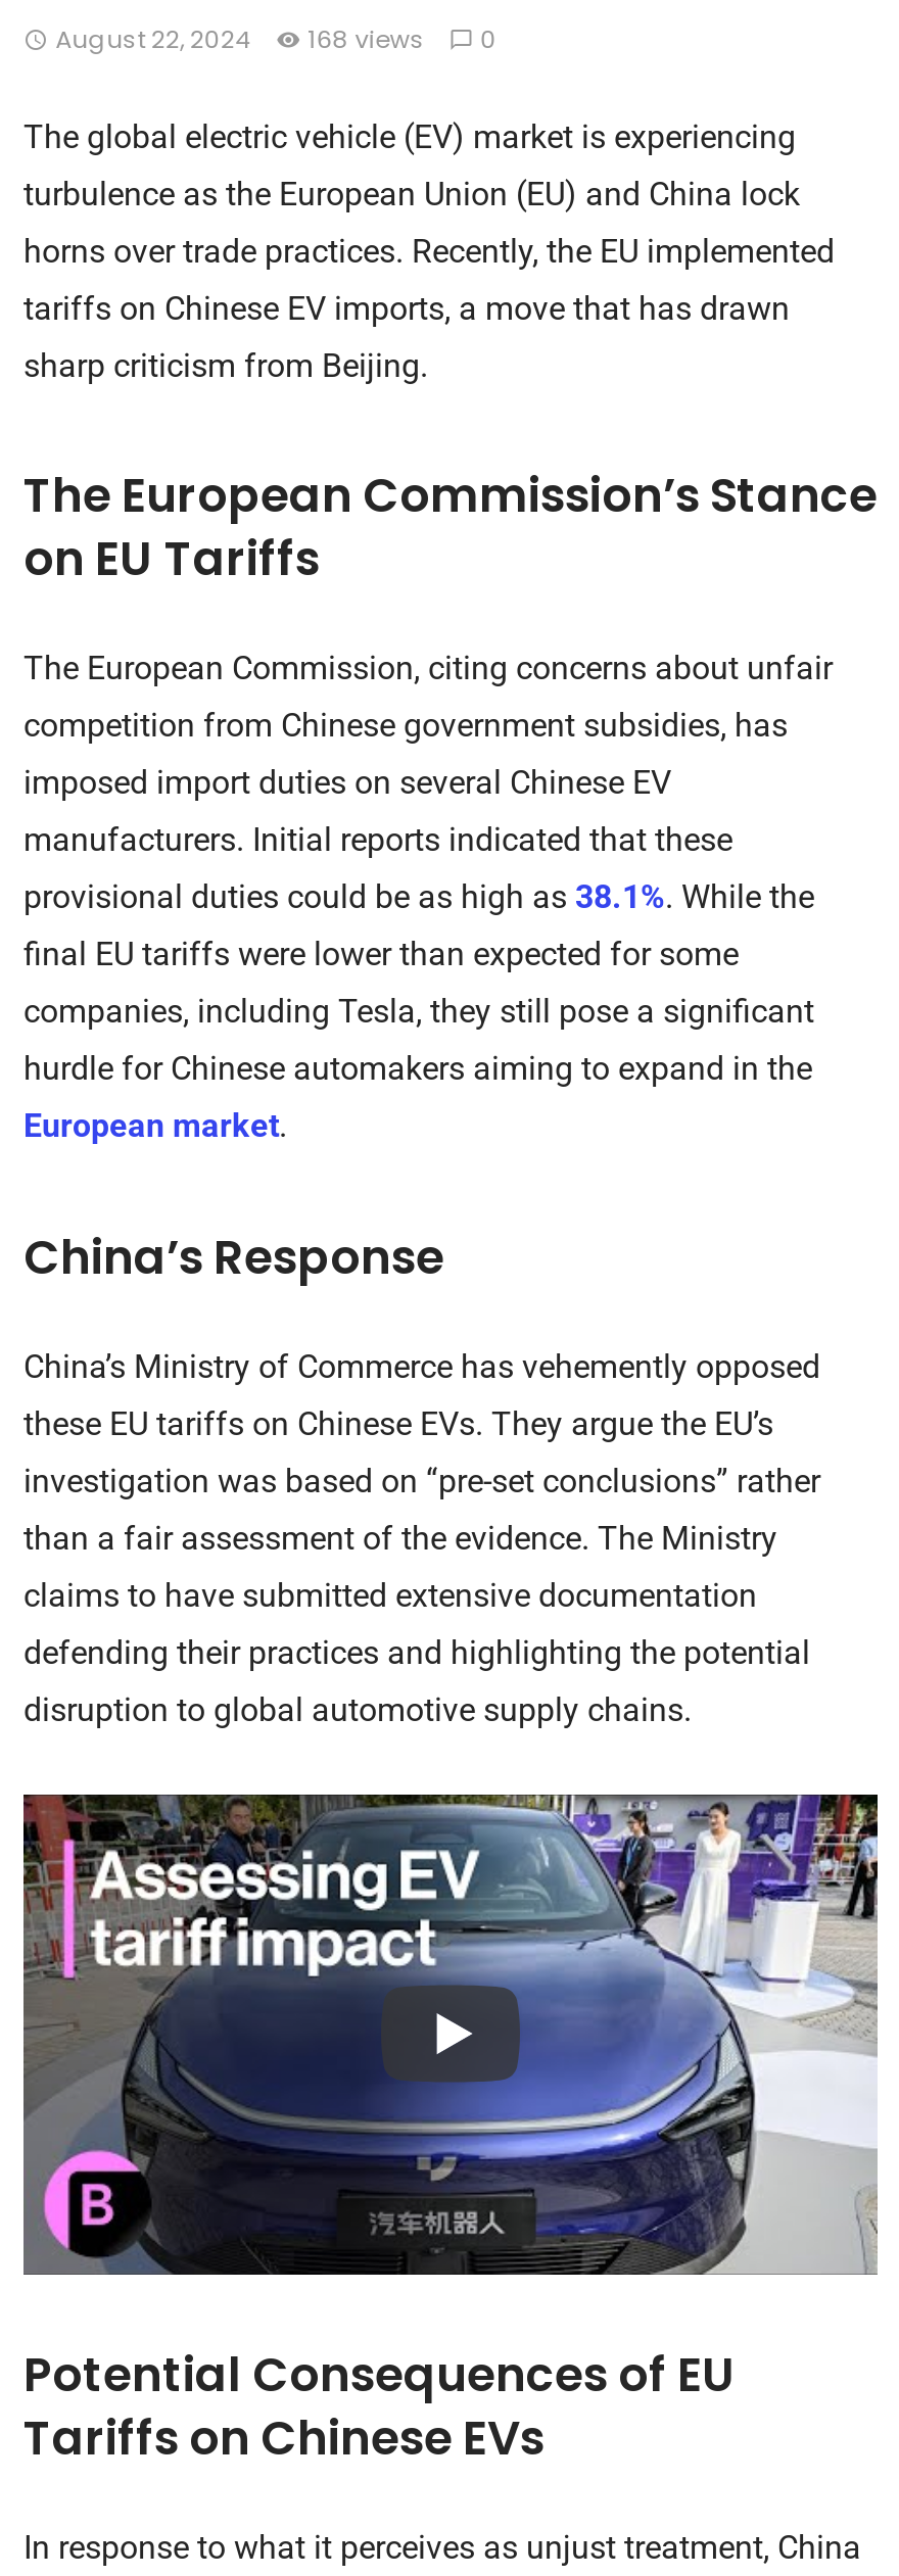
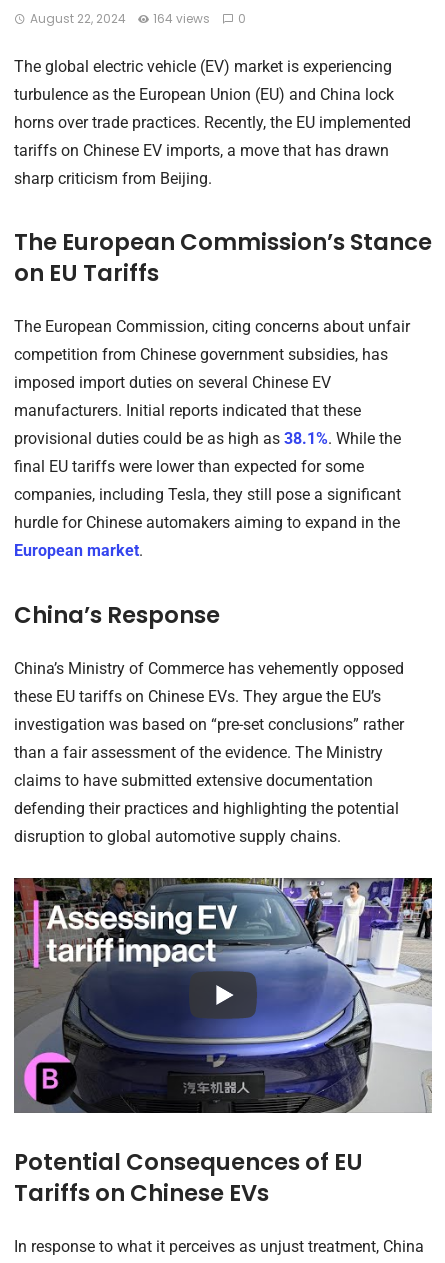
[55,22,497,57] August 22, 2024 168 views 0 -> [30,10,246,27] August 22, 2024 164 views 0

